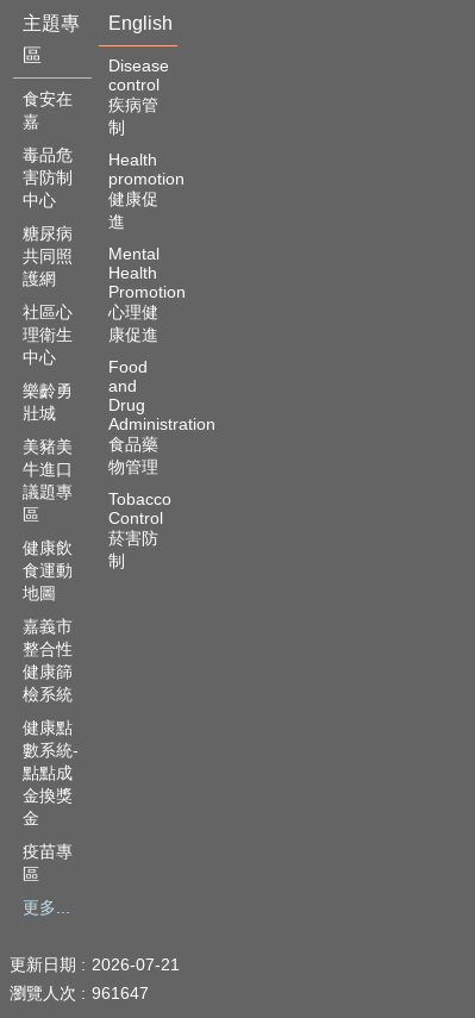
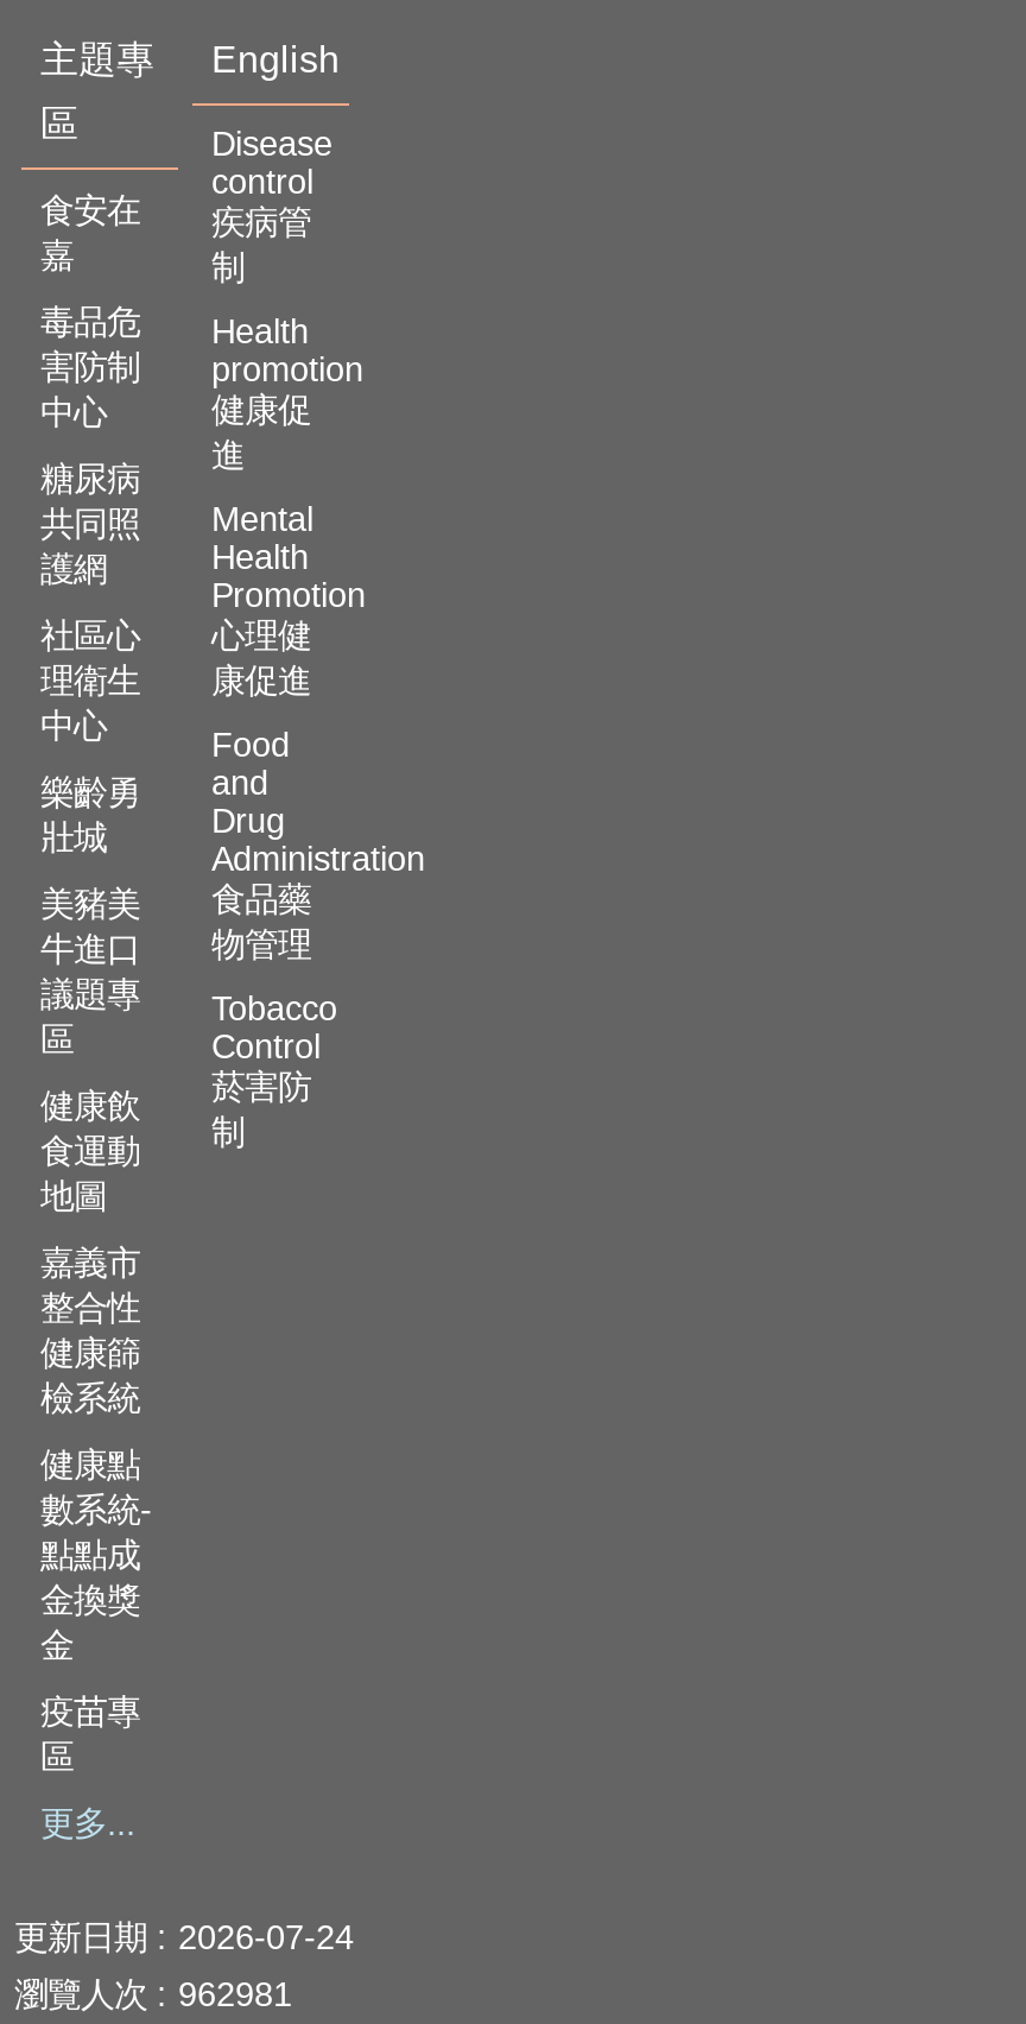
[10,955,180,974] 更新日期 2026-07-21 -> [14,1918,354,1956] 更新日期 2026-07-24
[10,983,149,1002] 瀏覽人次 961647 -> [14,1975,292,2013] 瀏覽人次 962981

